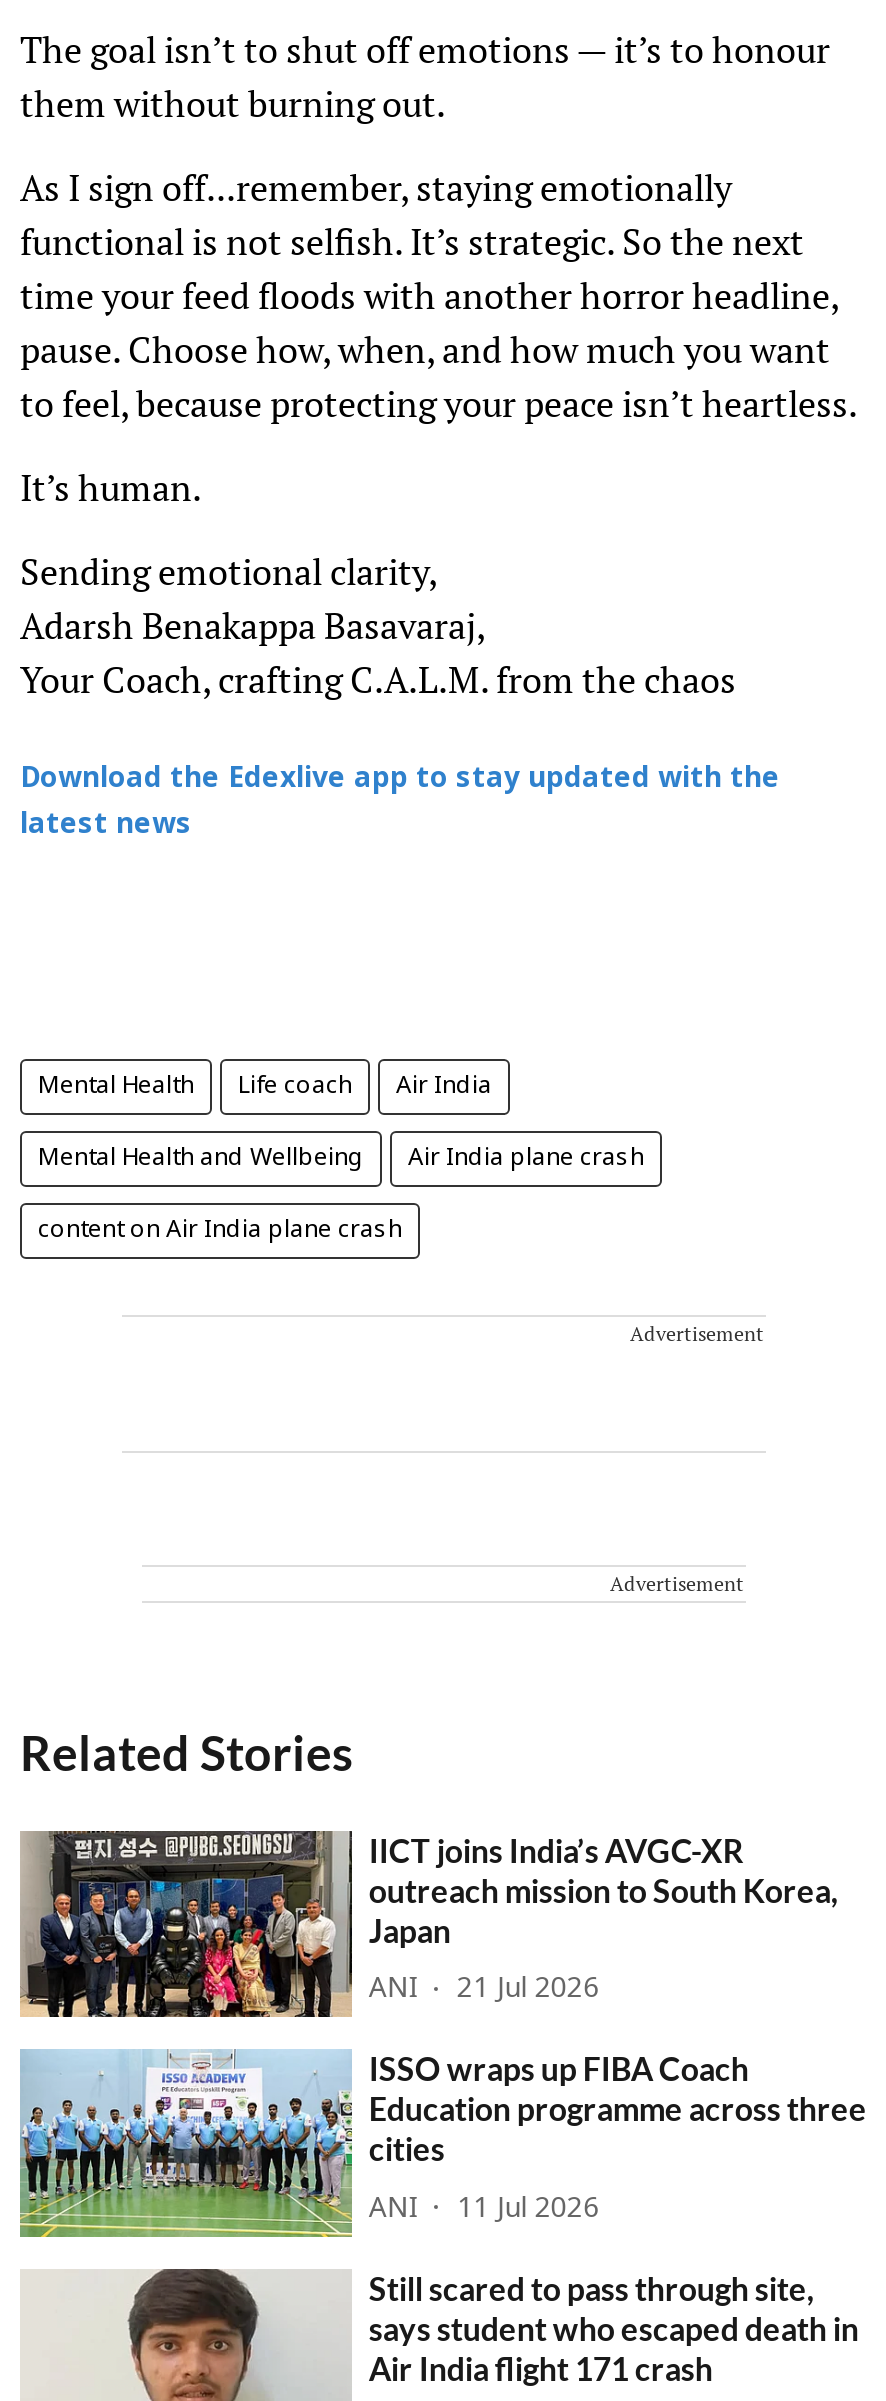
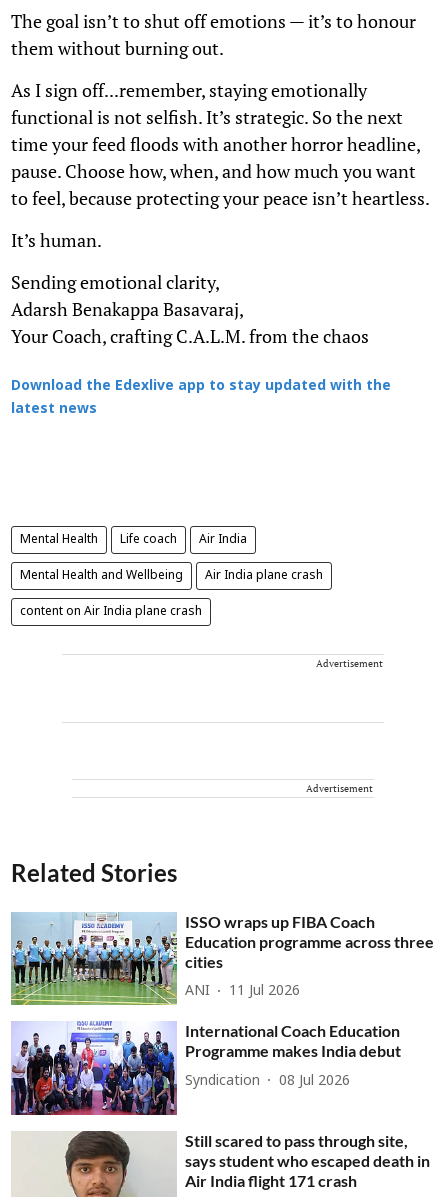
[20,1829,839,2019] [image] | IICT joins India’s AVGC-XR | outreach mission to South Korea, | Japan | ANI | 21 Jul 2026 -> none
moved [16,2047,867,2241] -> [9,910,434,1007]: [image] | ISSO wraps up FIBA Coach | Education programme across three | cities | ANI | 11 Jul 2026
none -> [10,1021,401,1116] [image] | International Coach Education | Programme makes India debut | Syndication | 08 Jul 2026

